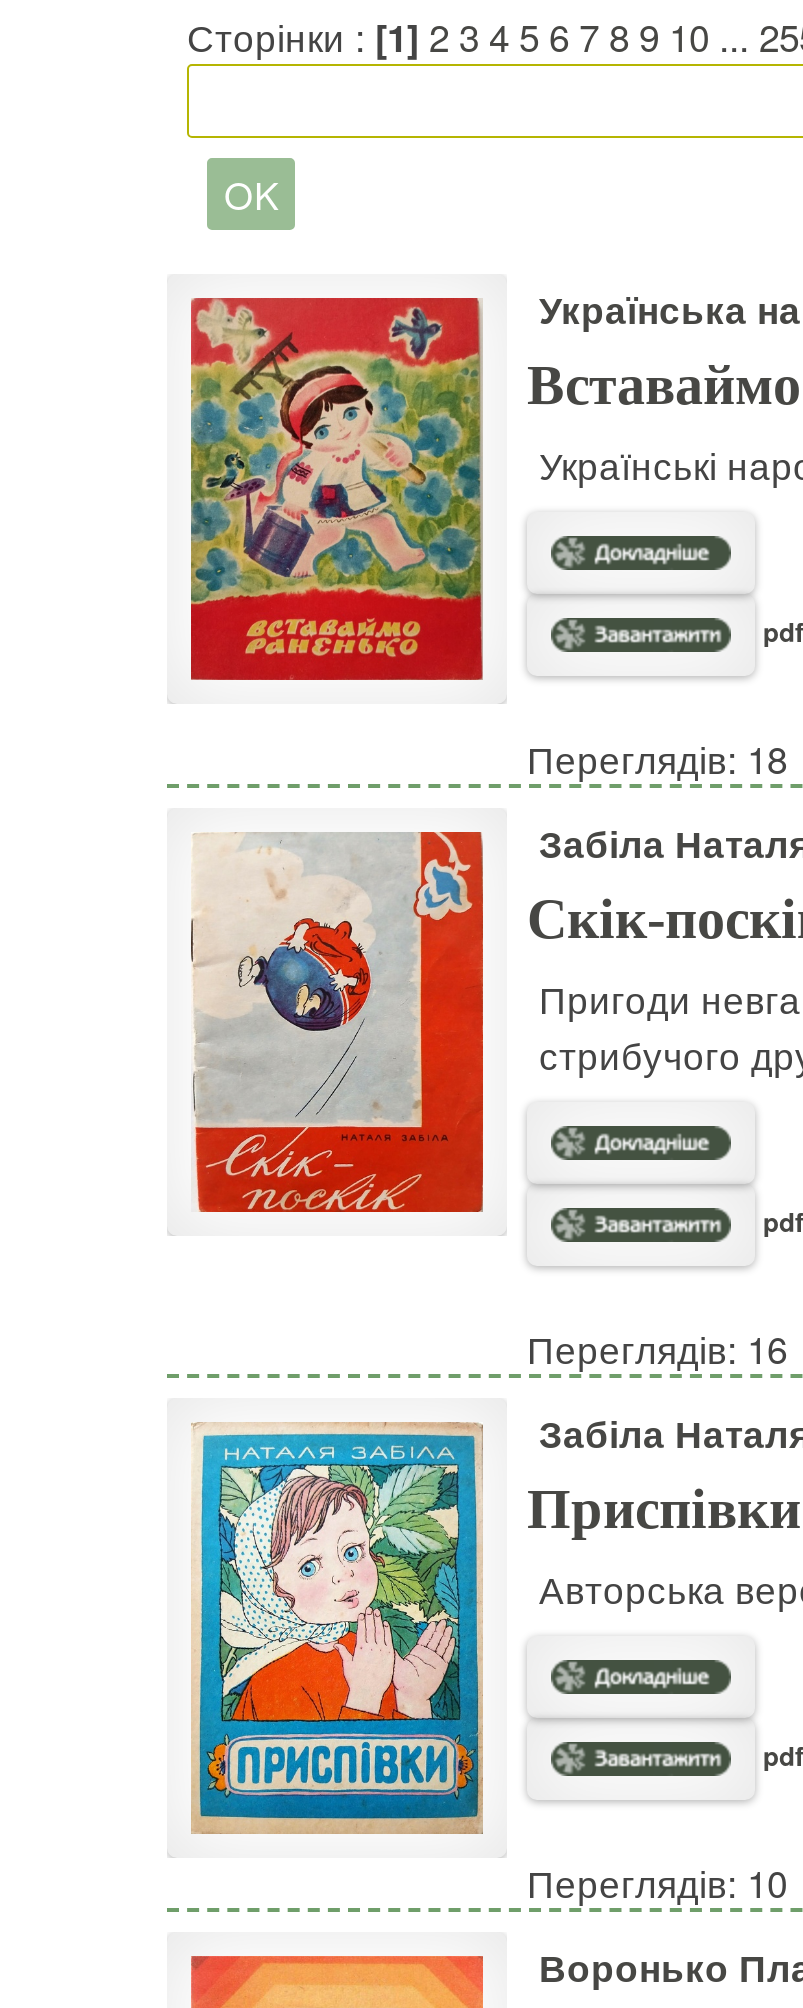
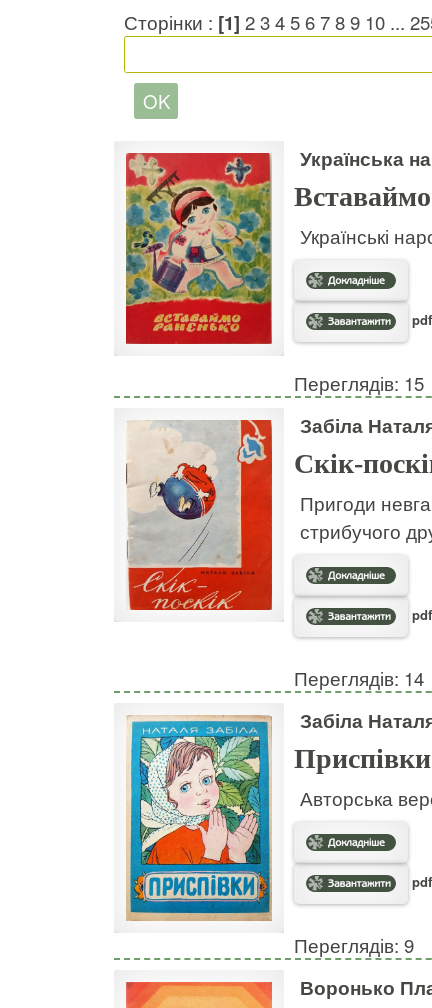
[527,733,787,785] Переглядів: 18 -> [294,370,424,396] Переглядів: 15
[527,1323,787,1375] Переглядів: 16 -> [294,665,424,691] Переглядів: 14
[527,1857,787,1909] Переглядів: 10 -> [294,932,414,958] Переглядів: 9

